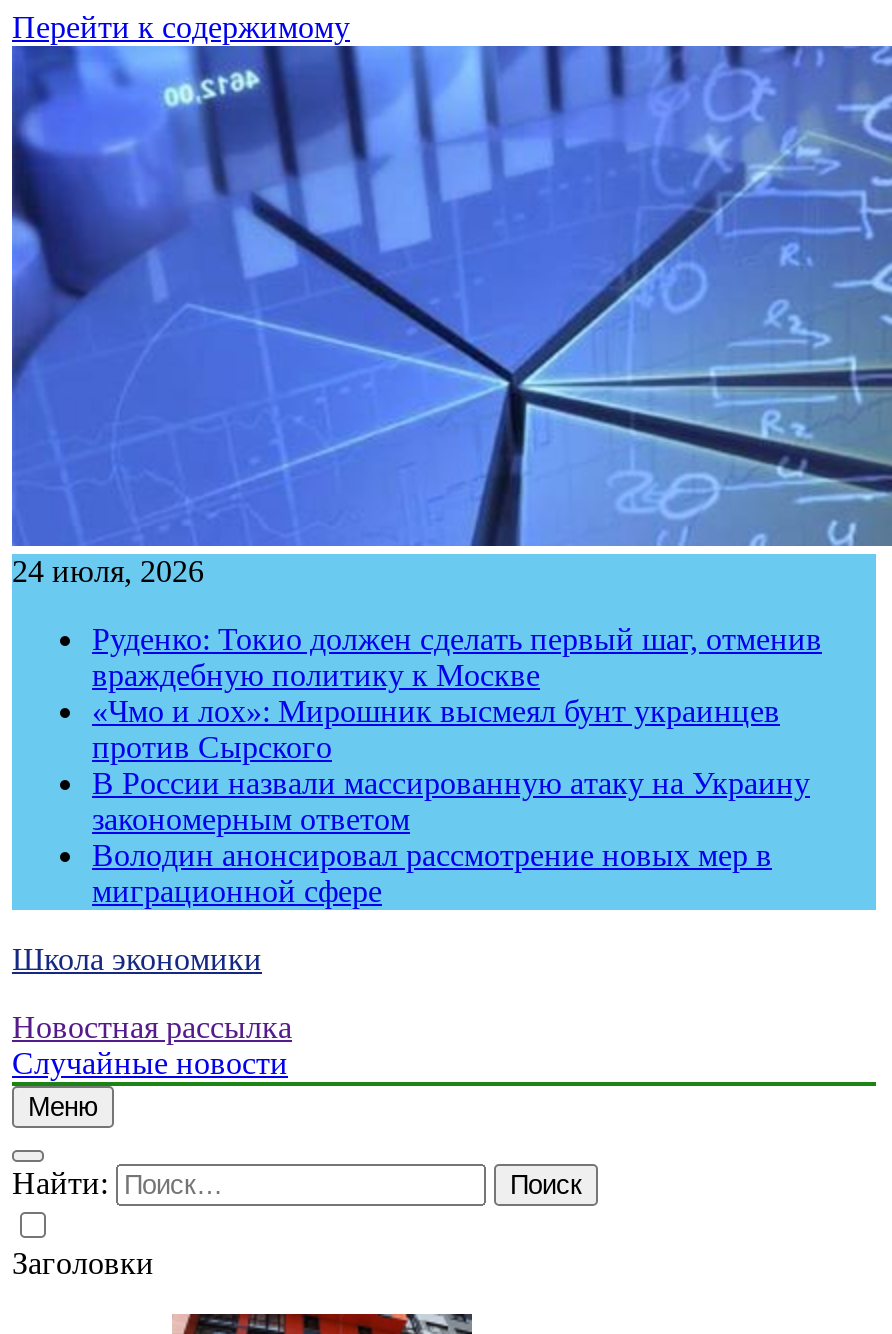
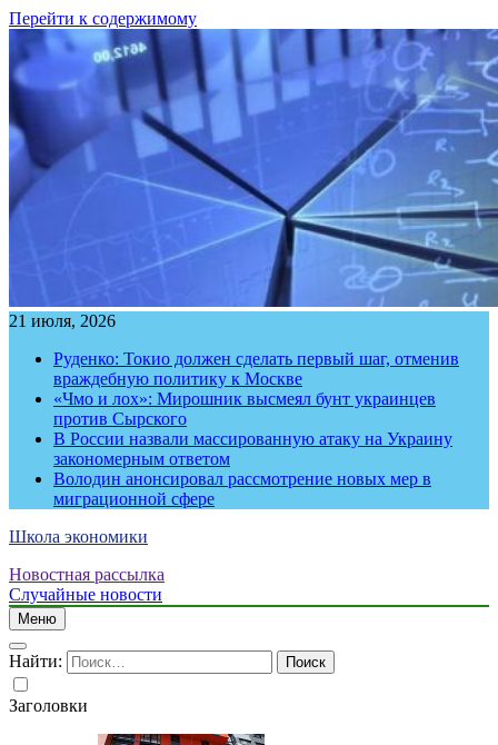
[12,554,204,588] 24 июля, 2026 -> [9,311,116,330] 21 июля, 2026

